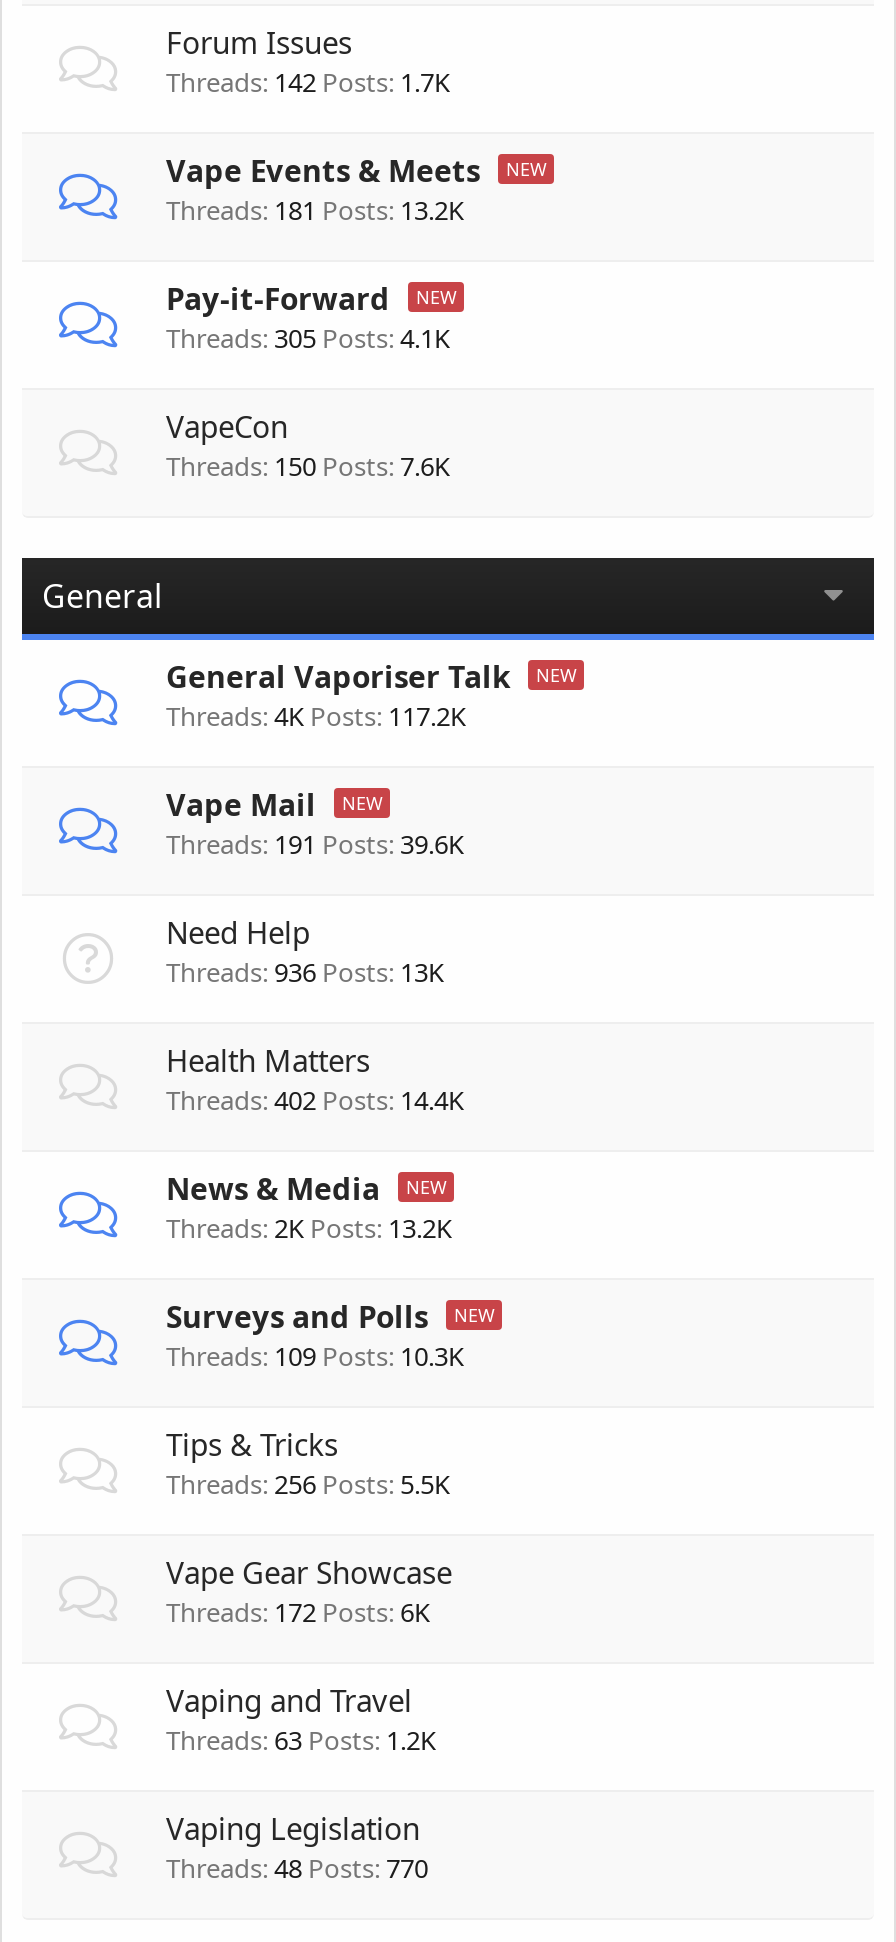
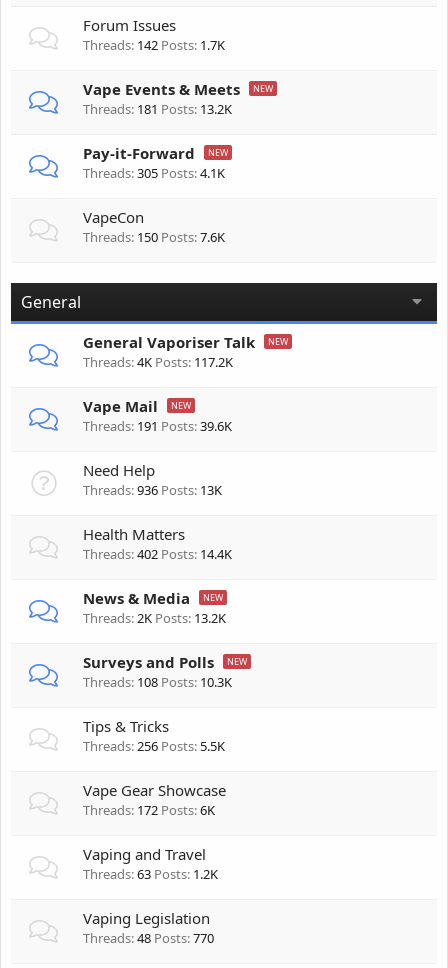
[166,1339,464,1375] Threads 109 Posts 10.3K -> [83,673,232,691] Threads 108 Posts 10.3K

